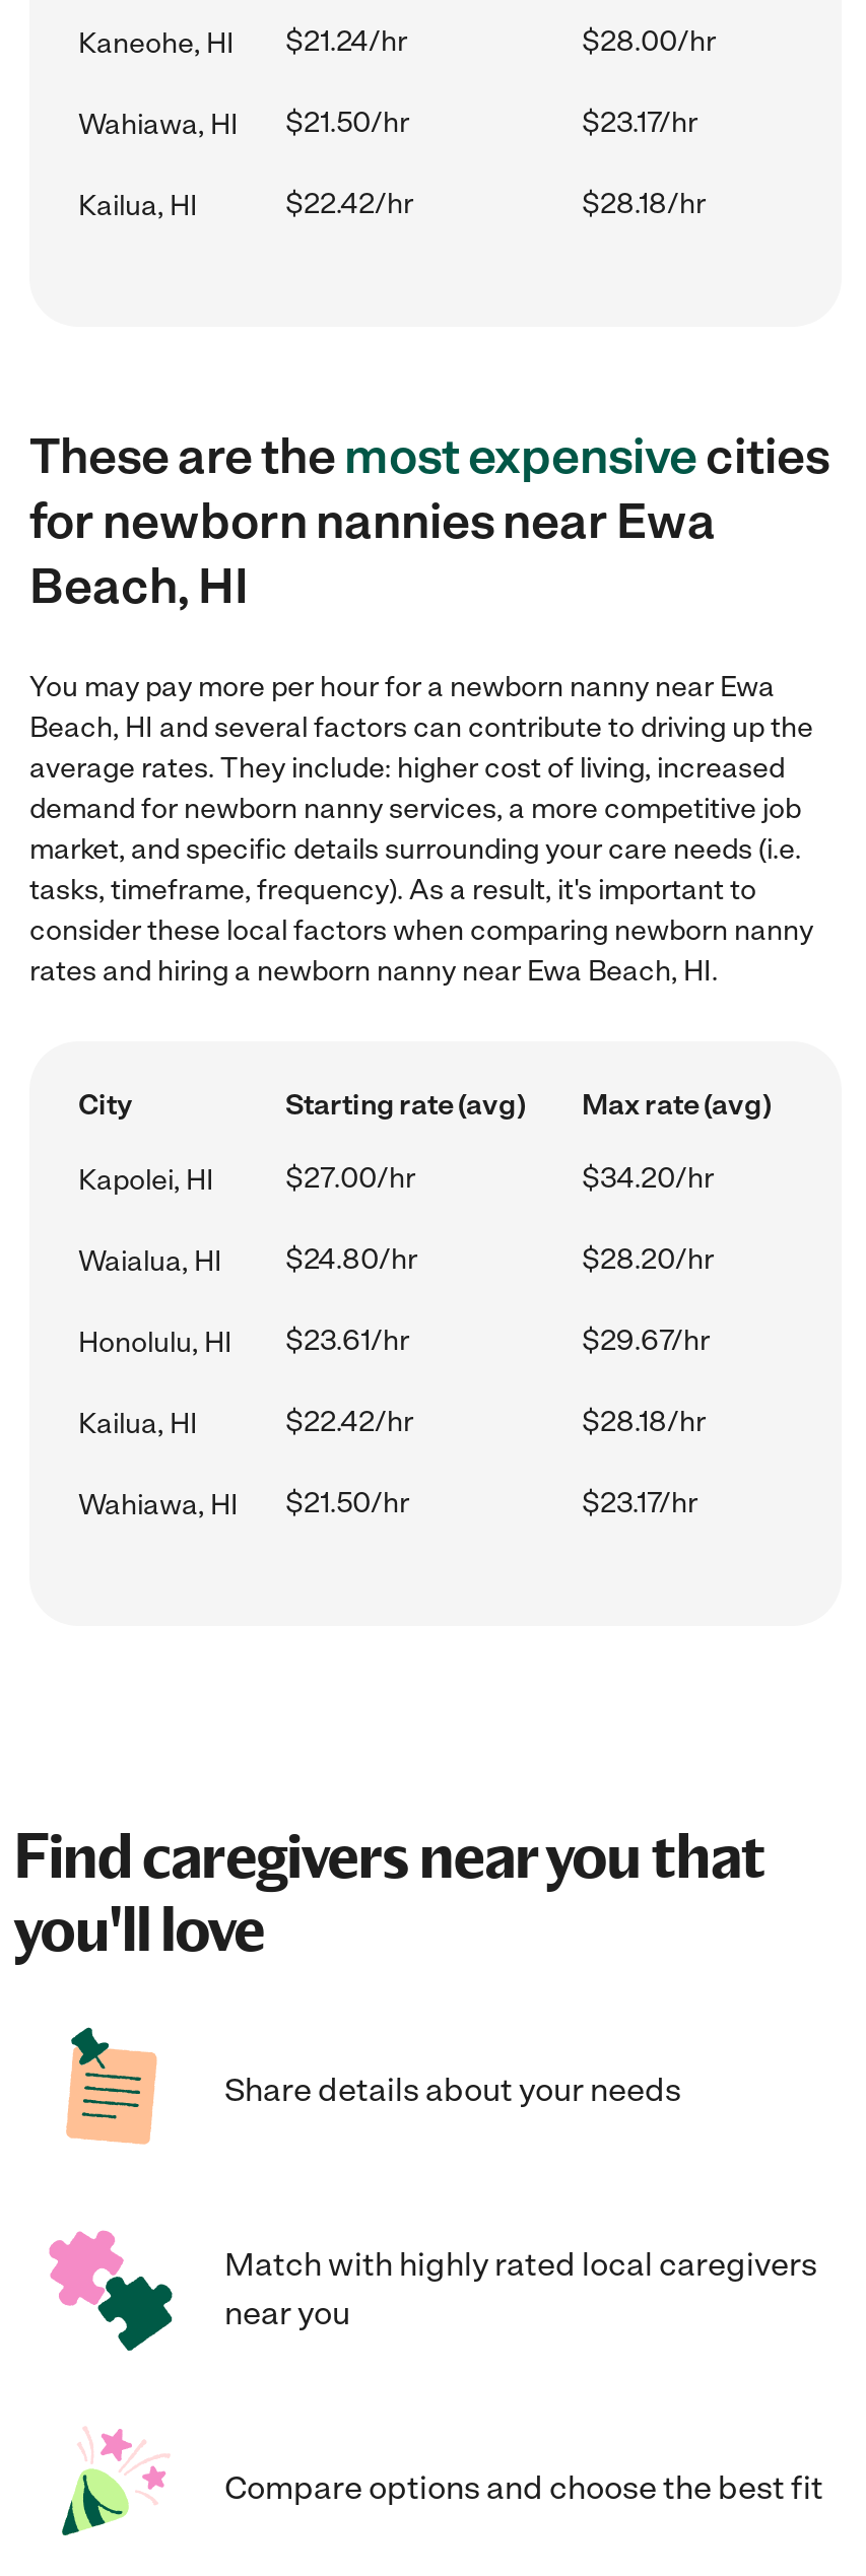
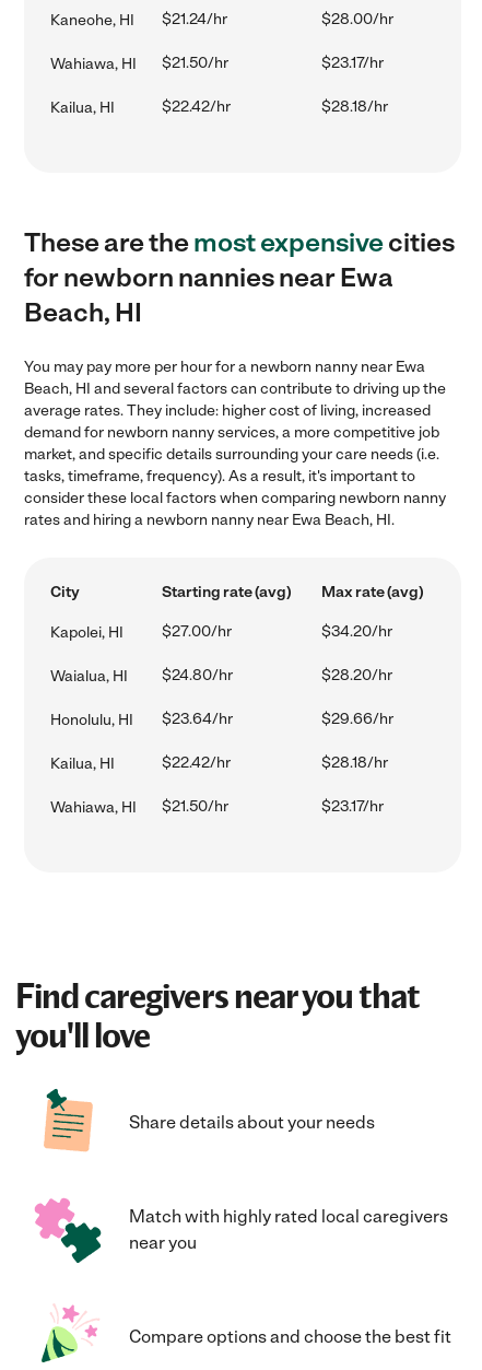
[285,1324,710,1358] $23.61/hr | $29.67/hr -> [162,710,393,728] $23.64/hr | $29.66/hr

